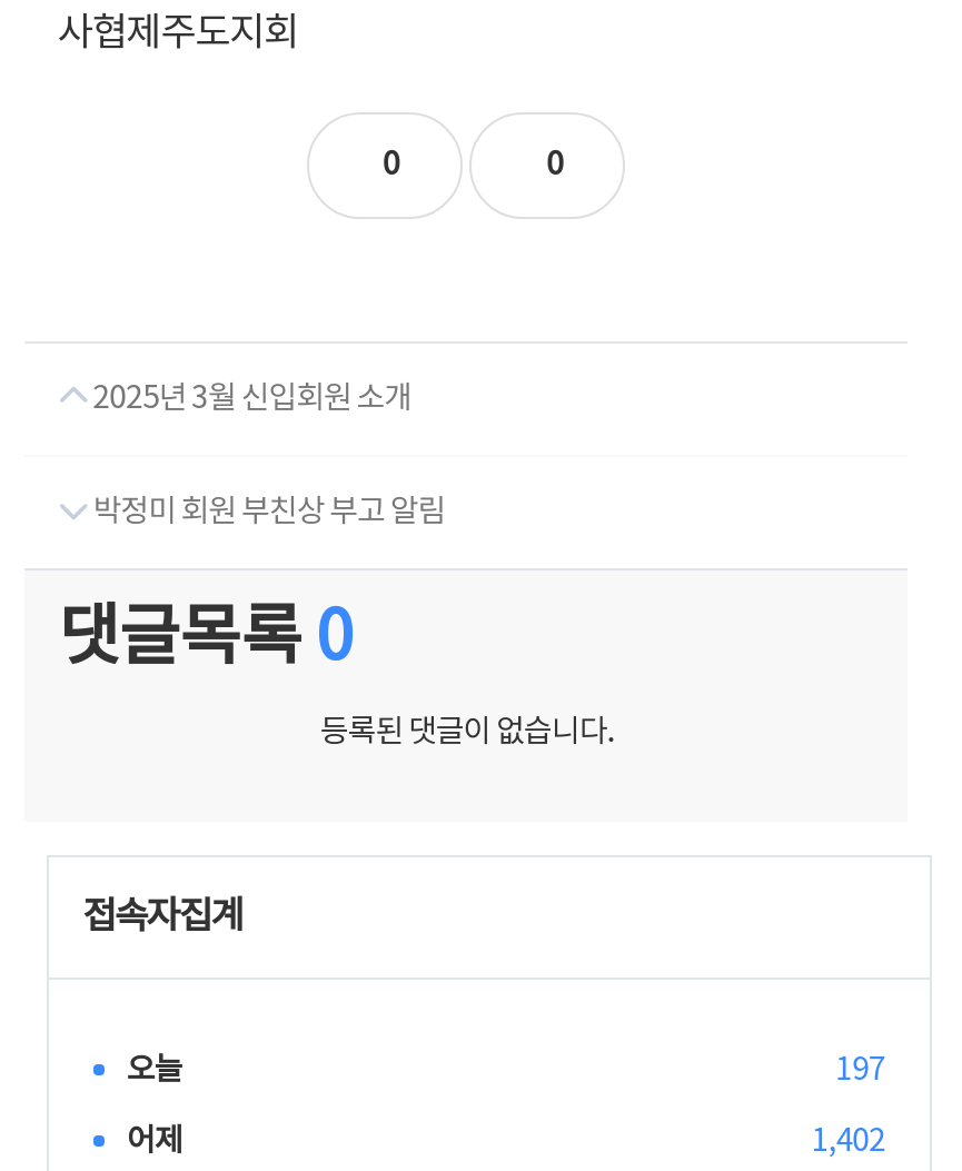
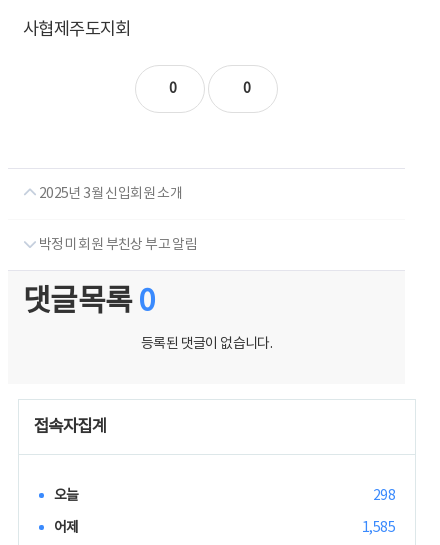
[836,1053,885,1089] 197 -> [373,488,395,504] 298
[812,1124,885,1160] 1,402 -> [362,520,395,536] 1,585

